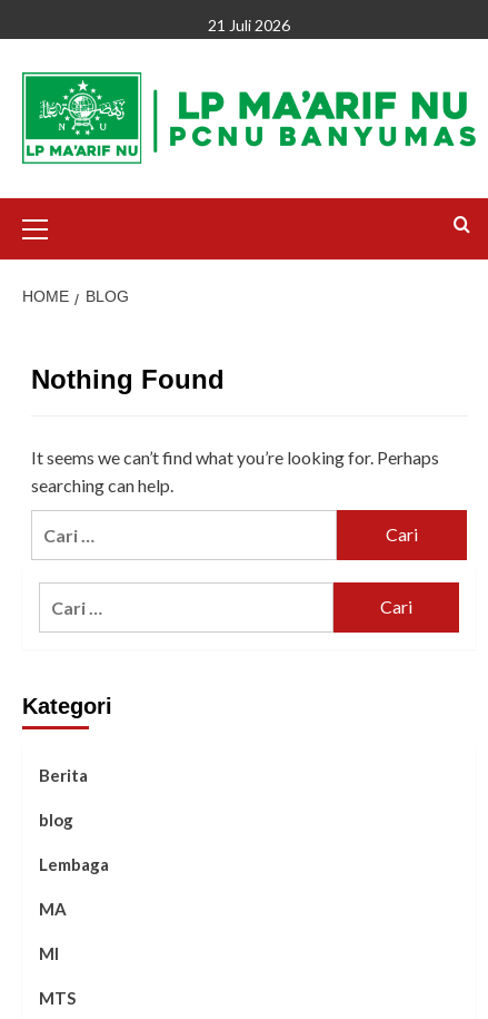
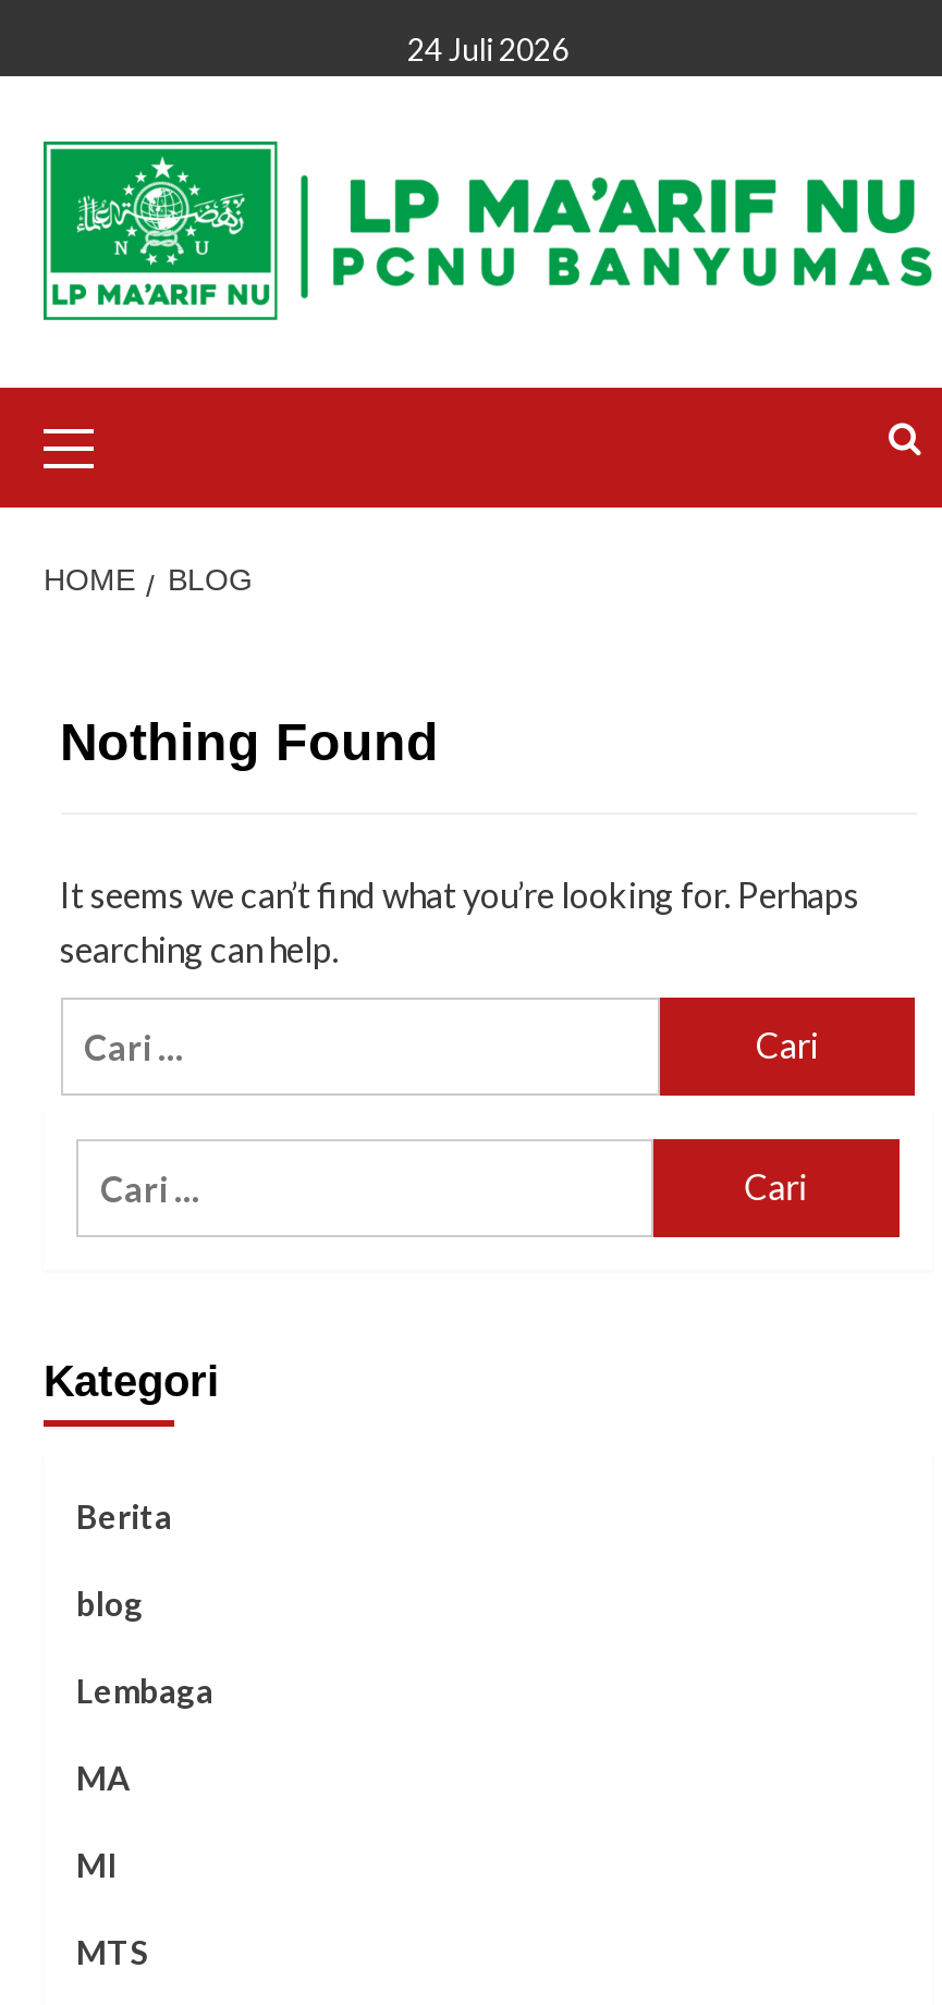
[208,16,290,35] 21 Juli 2026 -> [407,30,568,68] 24 Juli 2026

